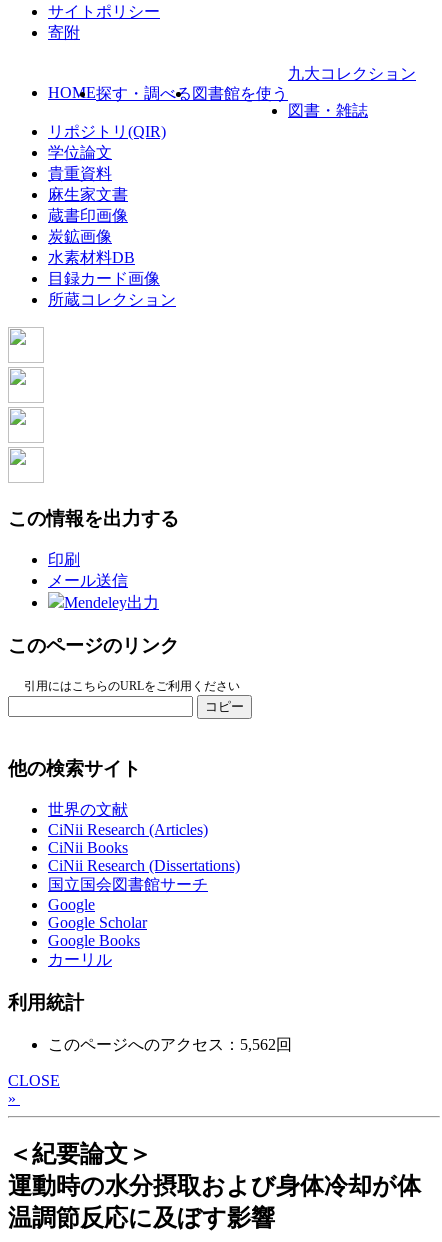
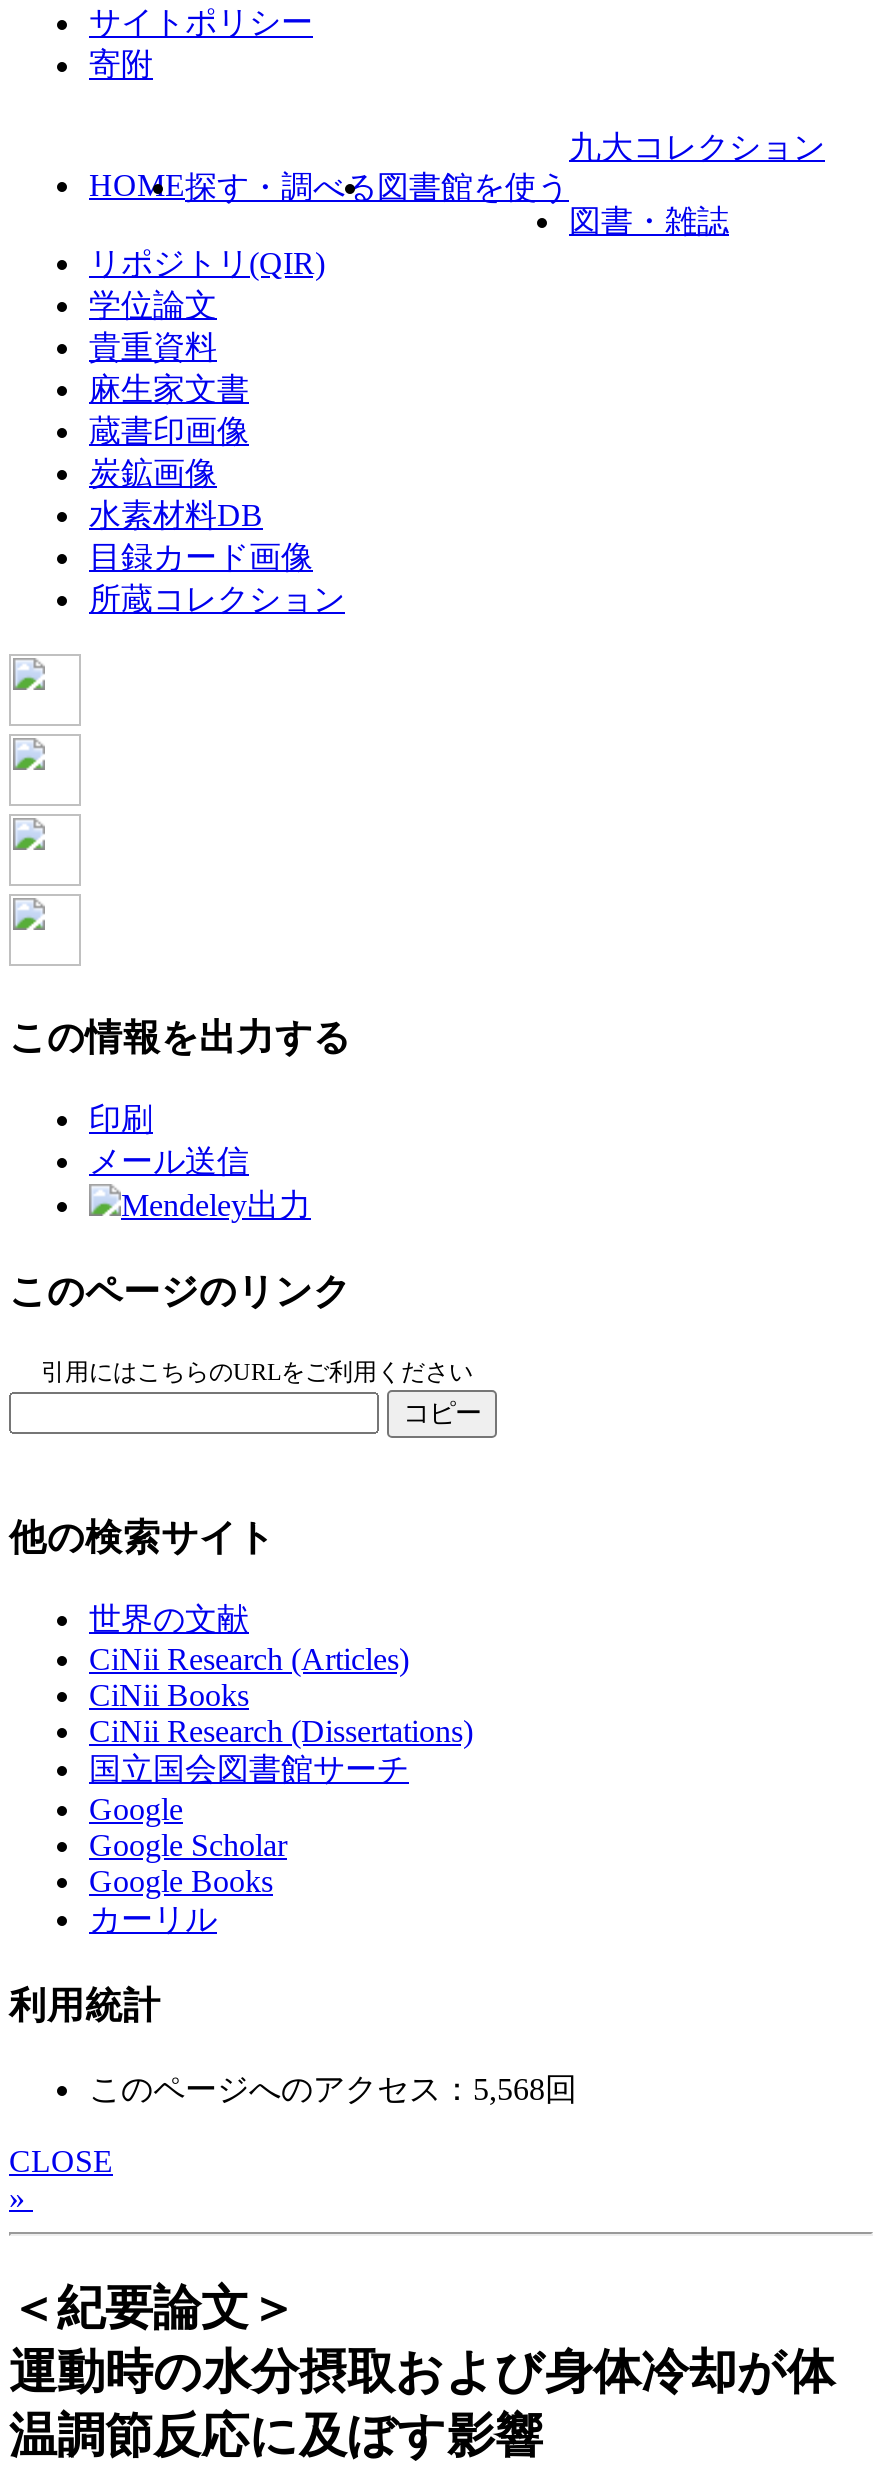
[48,1036,292,1053] このページへのアクセス：5,562回 -> [89,2072,577,2106] このページへのアクセス：5,568回

